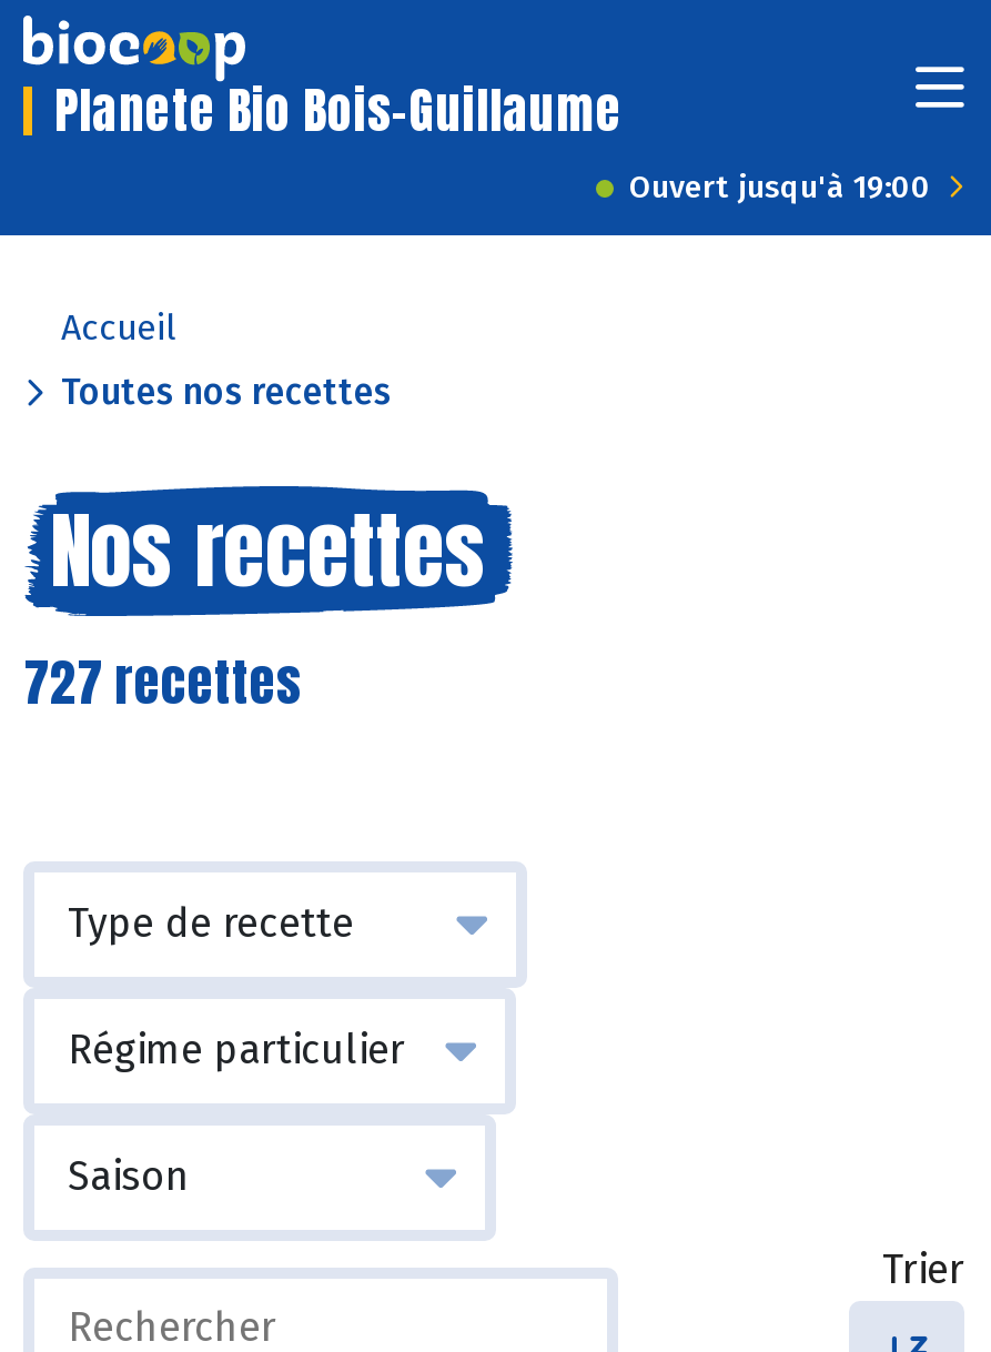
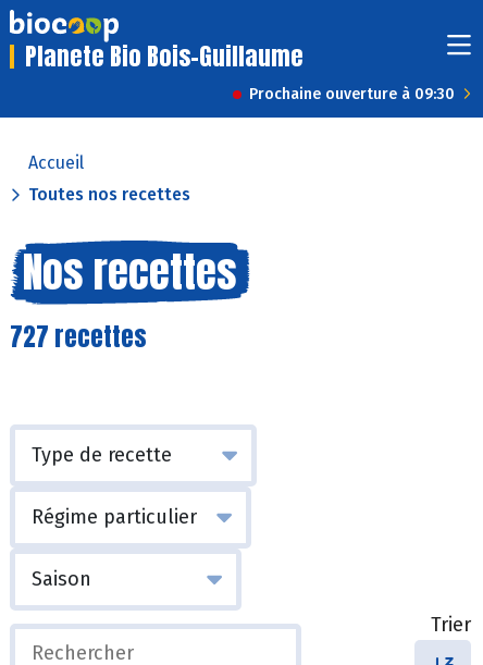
[629,169,931,206] Ouvert jusqu'à 19:00 -> [249,85,455,103] Prochaine ouverture à 09:30

